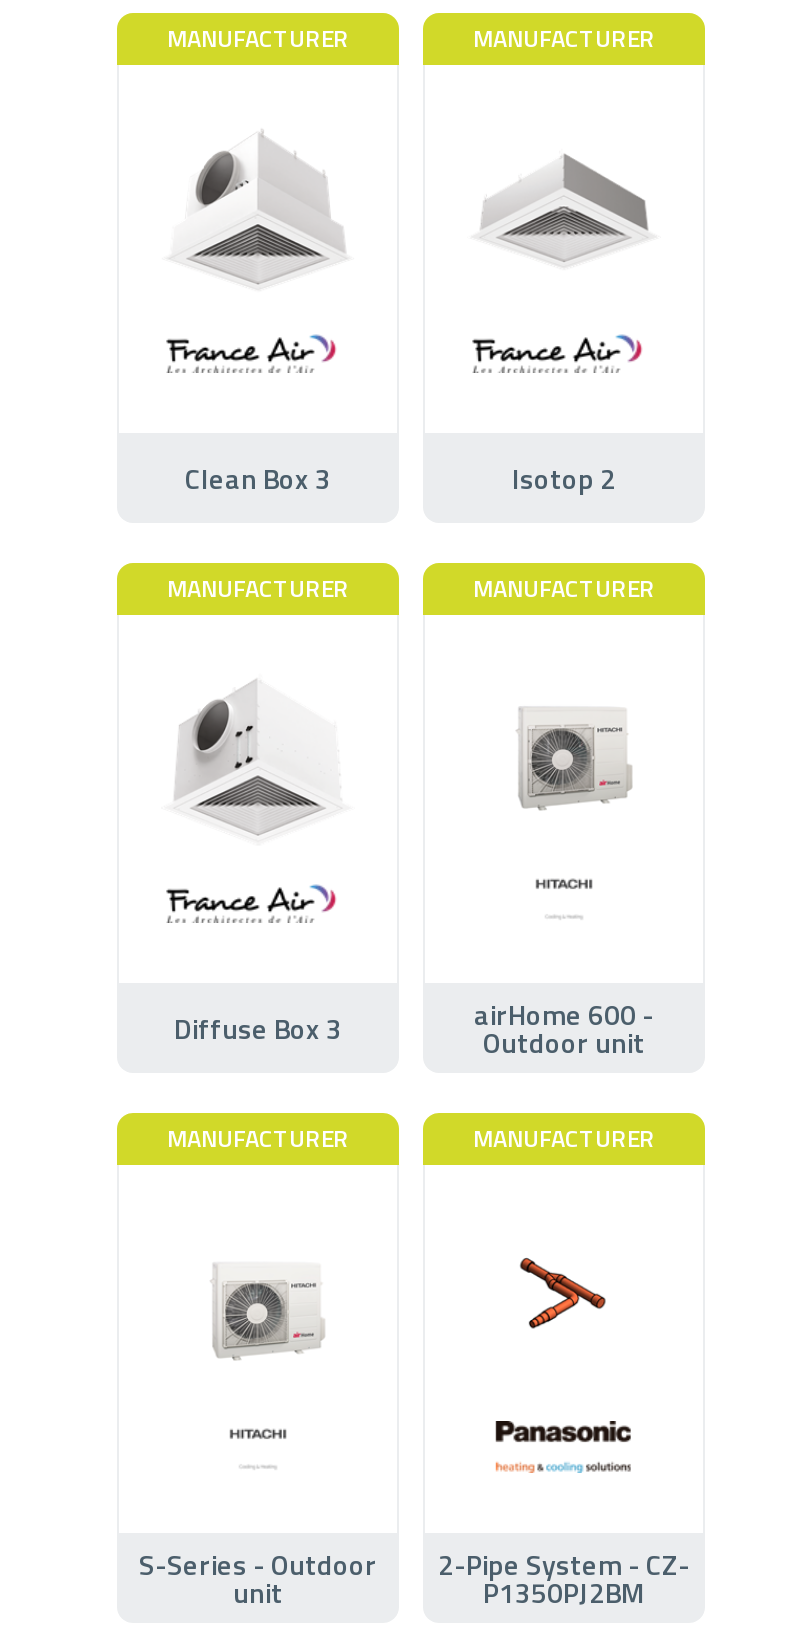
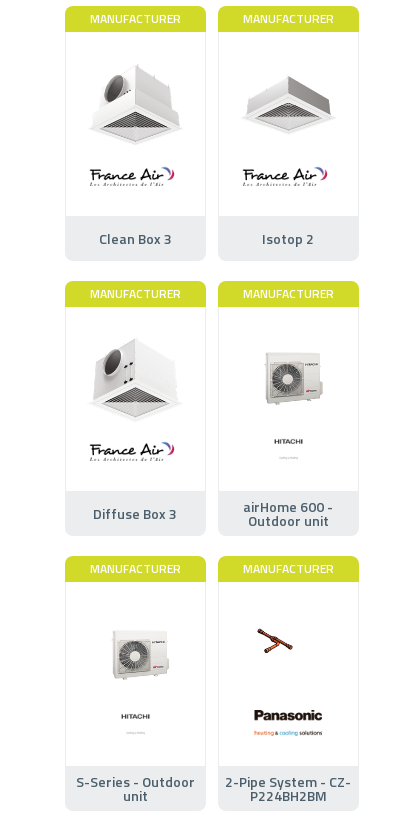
[503,1257,607,1331] [image] -> [256,628,309,663] [image]
[483,1570,645,1612] P1350PJ2BM -> [250,785,327,806] P224BH2BM

